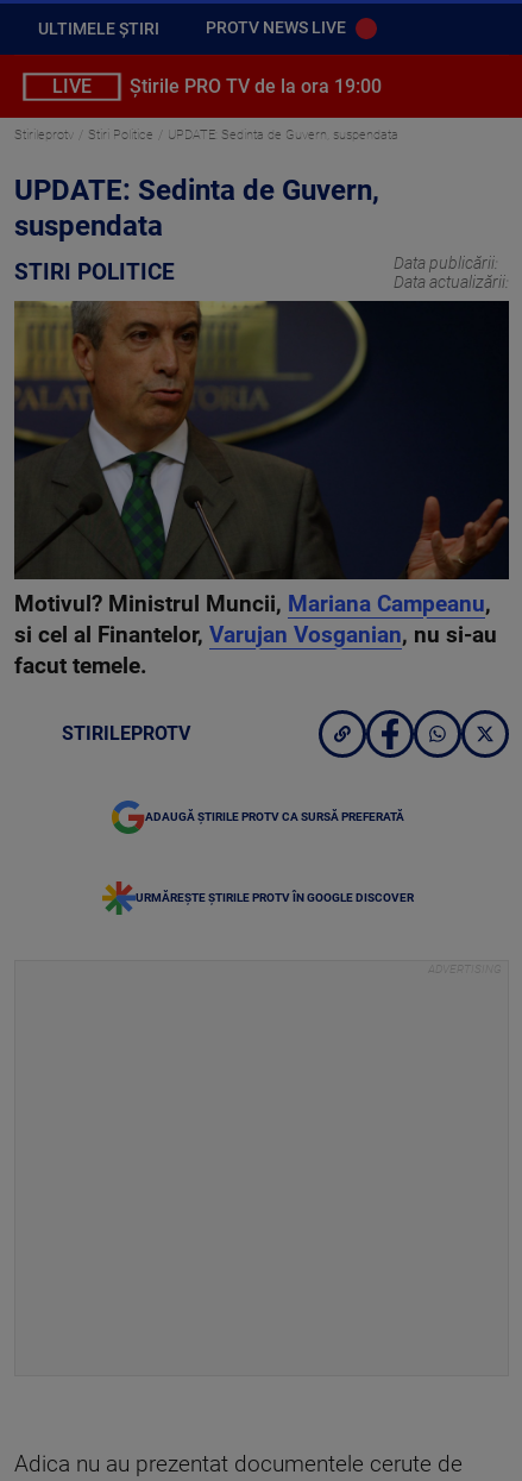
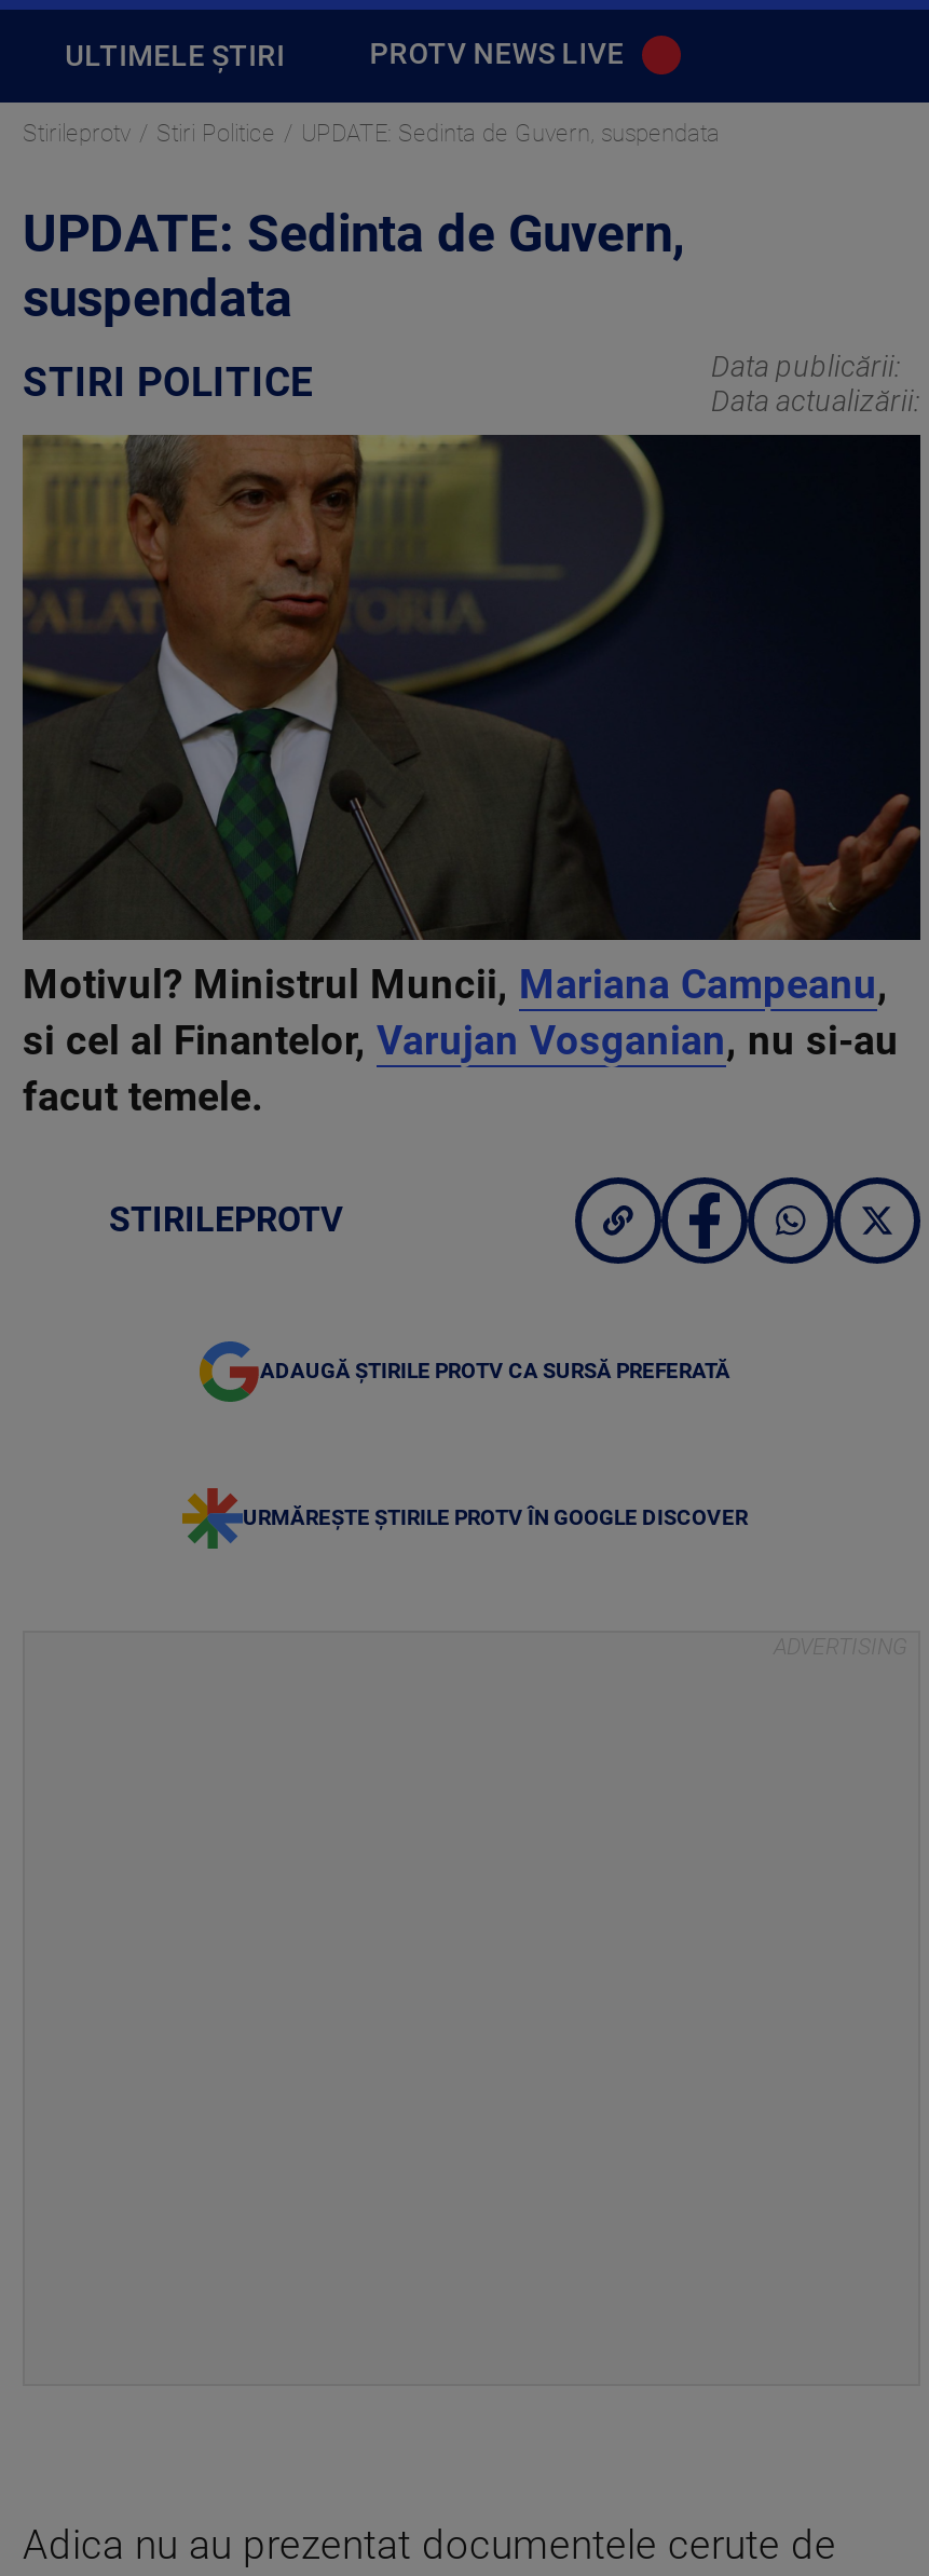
[52,75,382,98] LIVE | Știrile PRO TV de la ora 19:00 -> none

